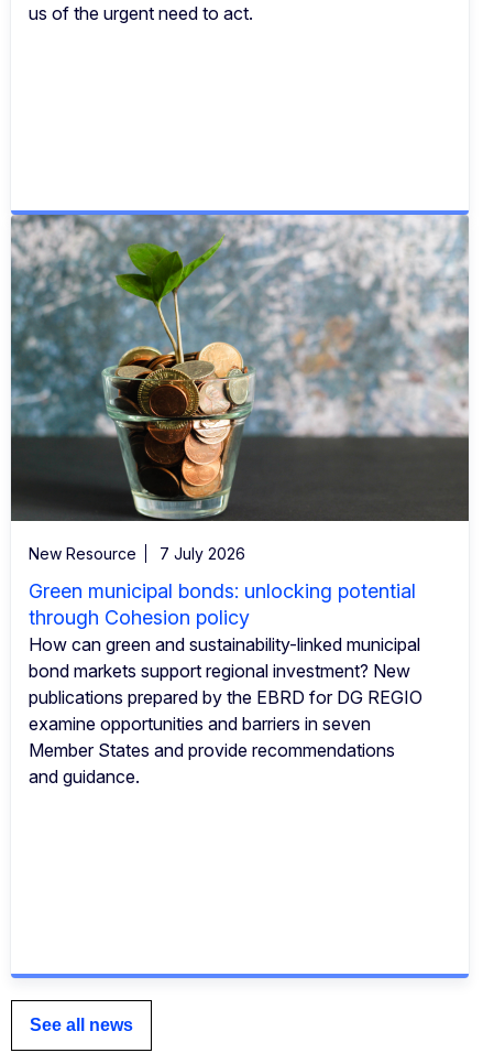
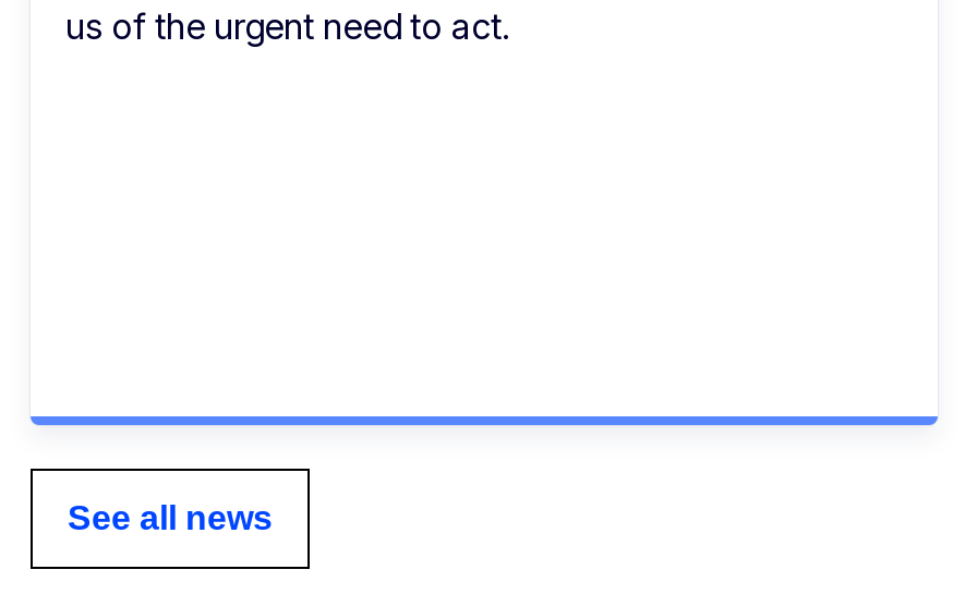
[10,214,470,787] [image] | New Resource | 7 July 2026 | Green municipal bonds: unlocking potential | through Cohesion policy | How can green and sustainability-linked municipal | bond markets support regional investment? New | publications prepared by the EBRD for DG REGIO | examine opportunities and barriers in seven | Member States and provide recommendations | and guidance. -> none

